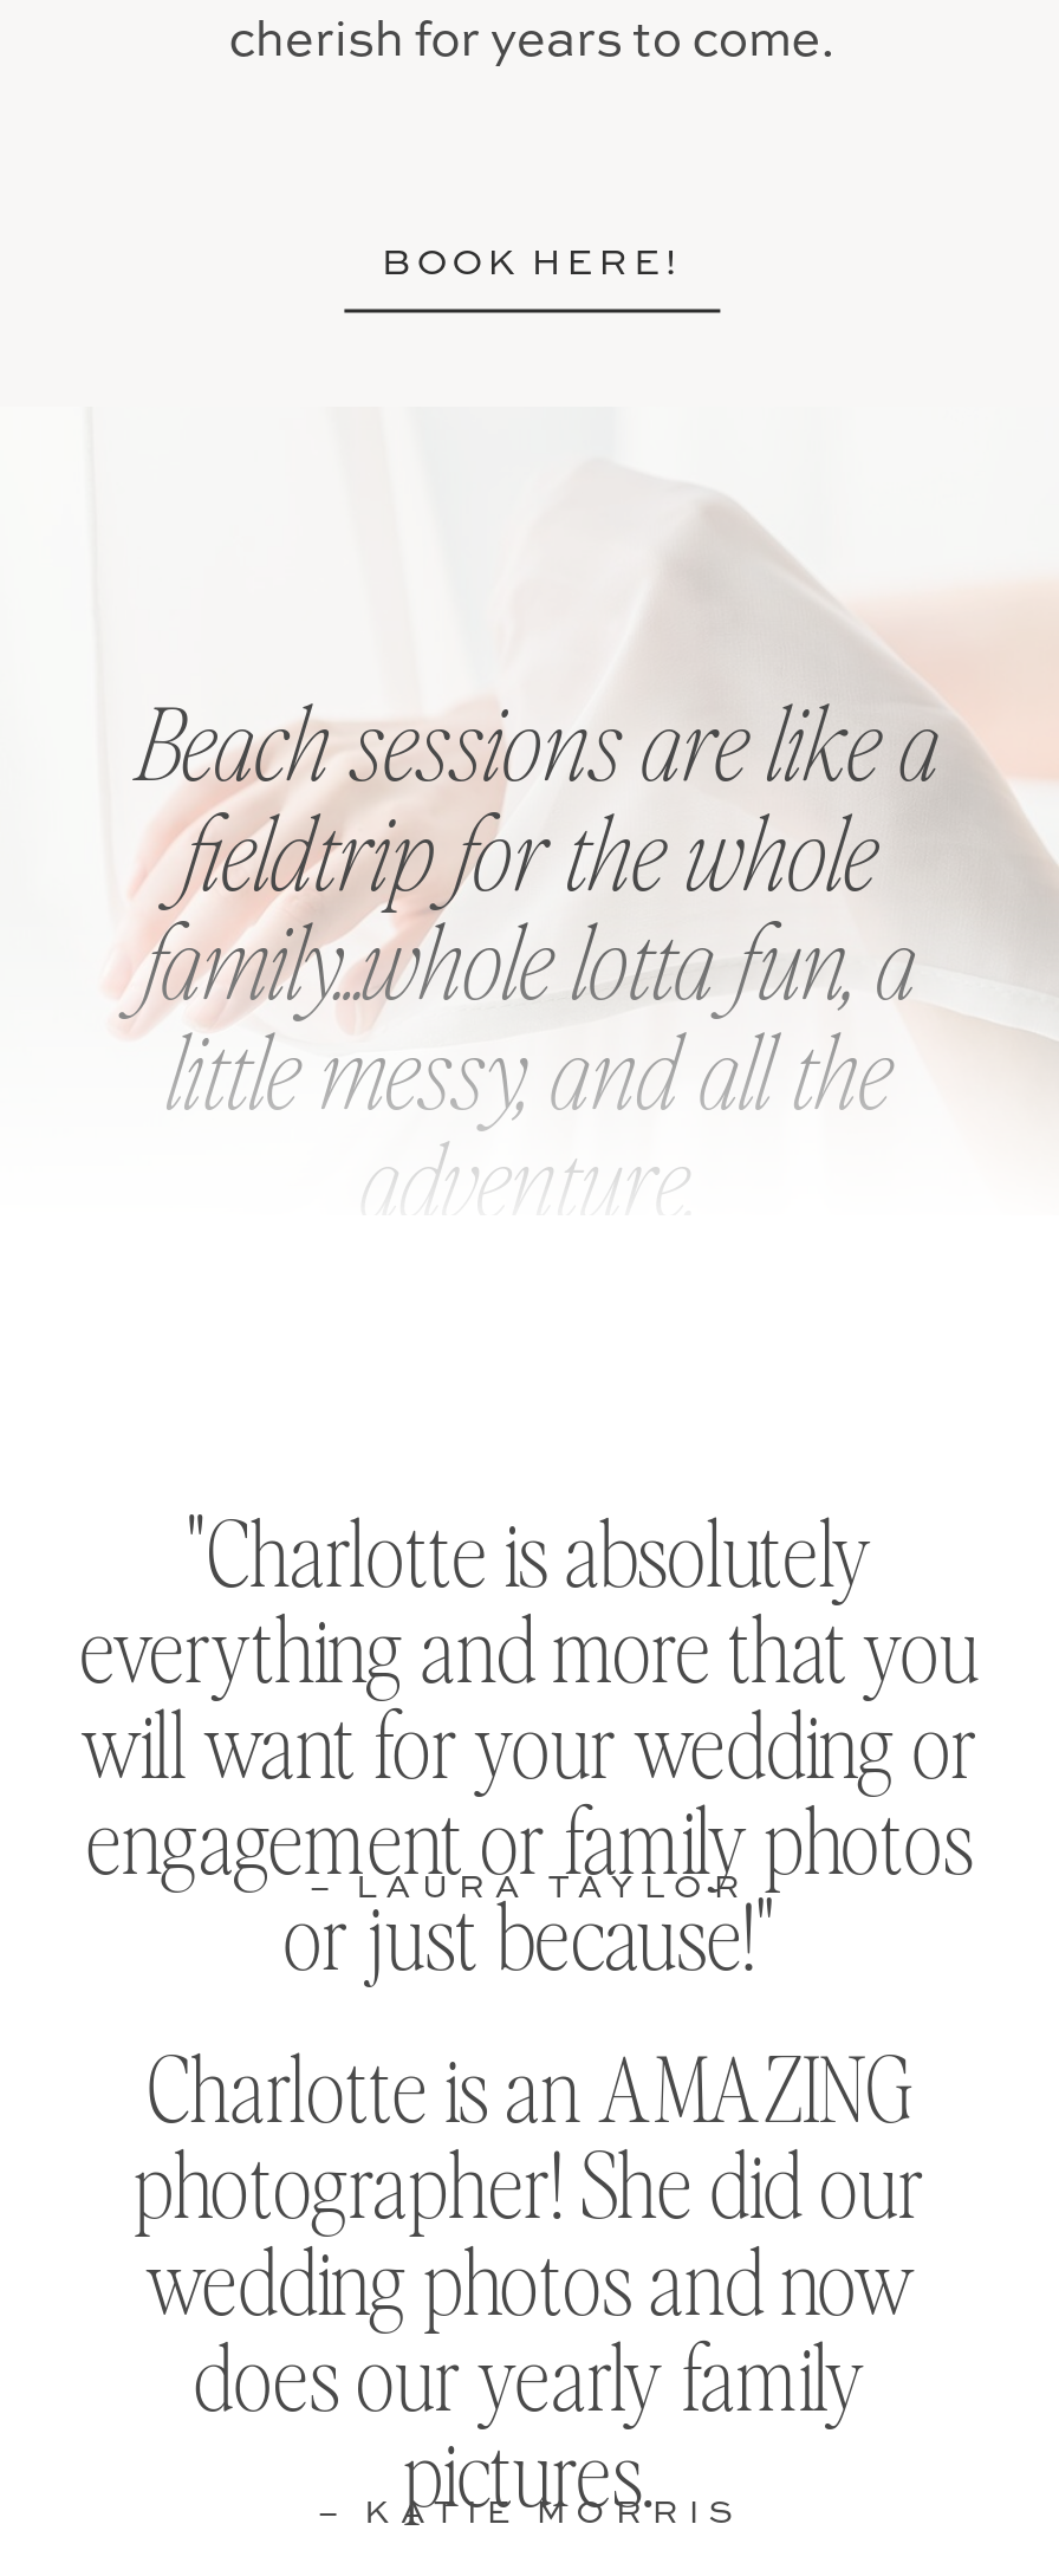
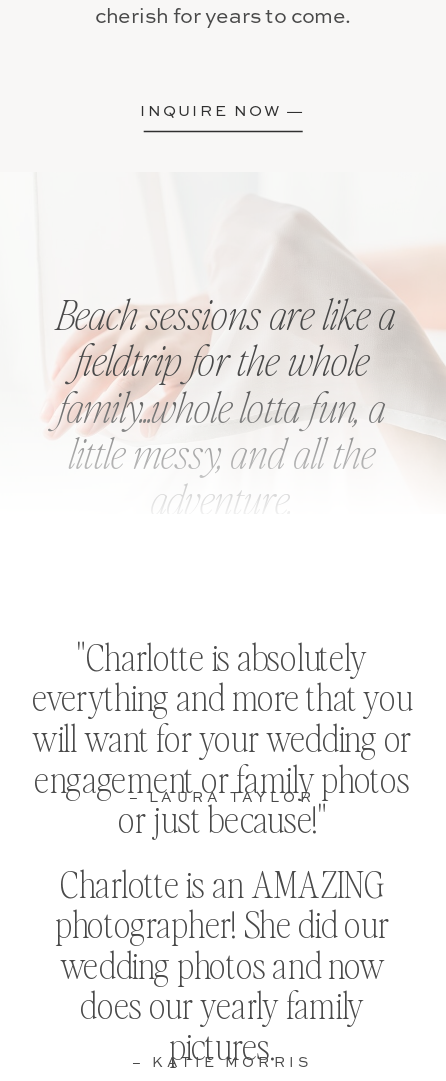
[382,248,681,284] BOOK HERE! -> [140,105,306,120] INQUIRE NOW —

